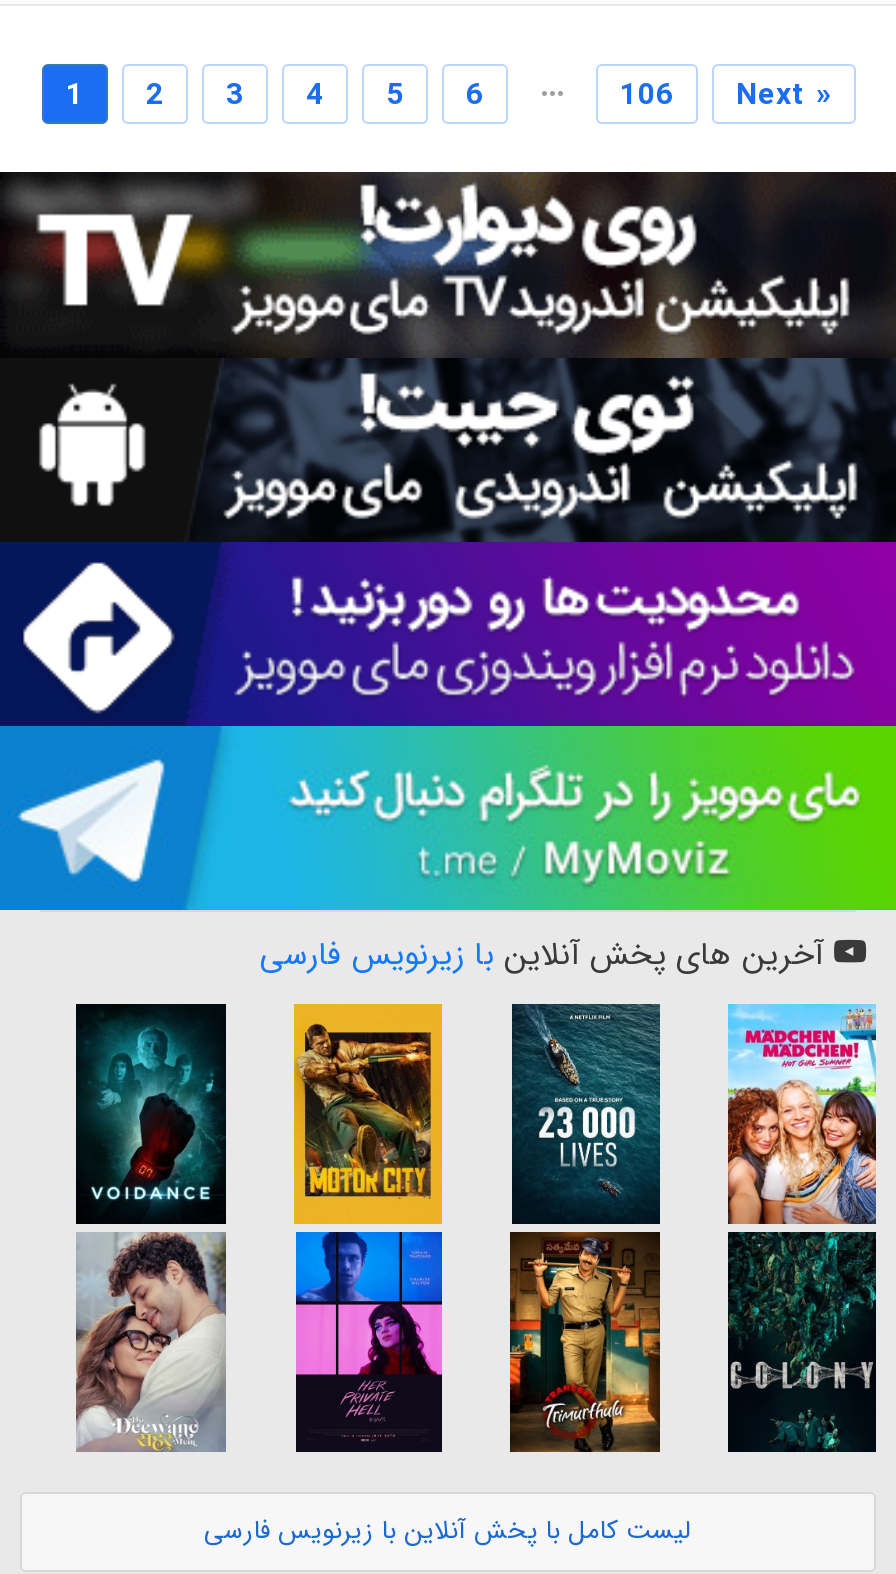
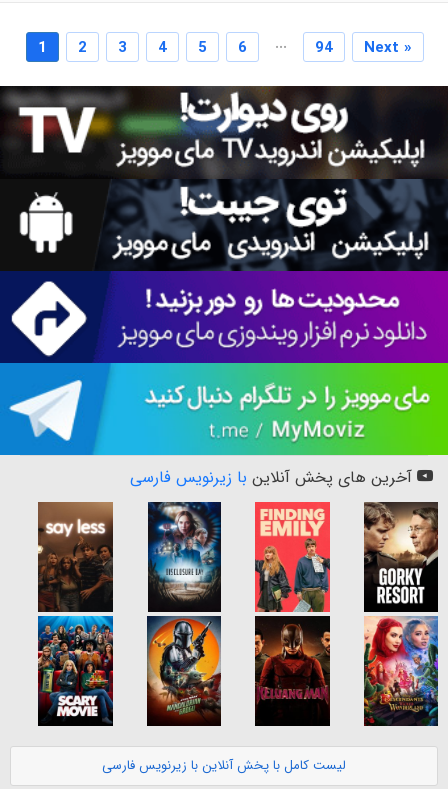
[620,73,674,121] 106 -> [314,36,332,60] 94
[74,1002,228,1450] [image] -> [37,501,114,726] [image]
[292,1002,444,1444] [image] -> [146,501,222,721] [image]
[508,1002,662,1454] [image] -> [254,501,331,727] [image]
[726,1002,878,1452] [image] -> [363,501,439,726] [image]

